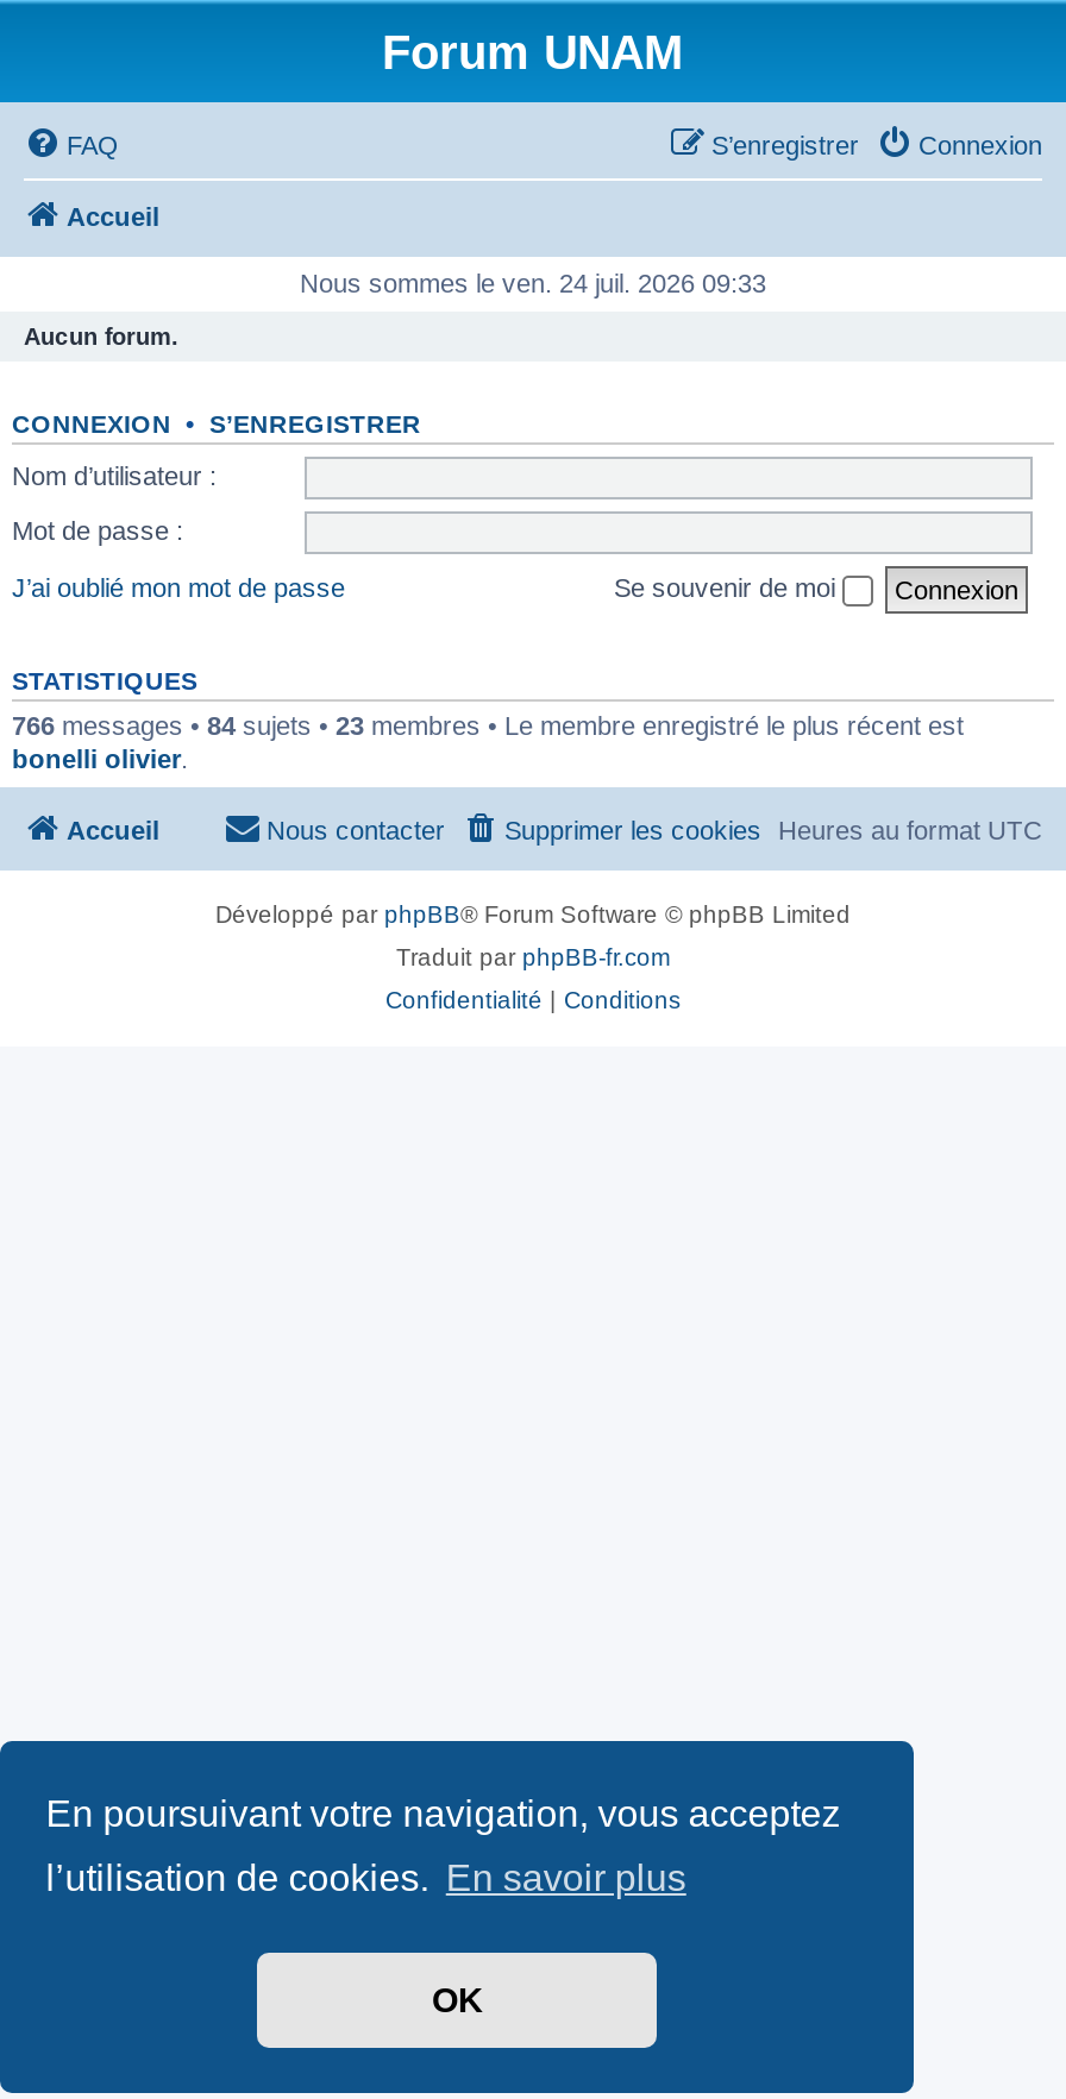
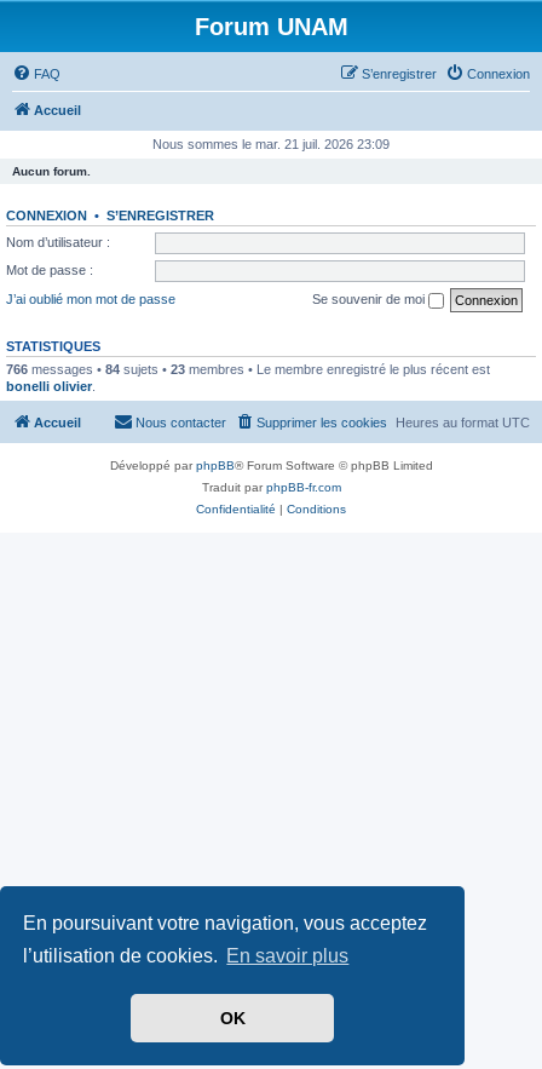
[300,269,766,297] Nous sommes le ven. 24 juil. 2026 09:33 -> [152,137,390,151] Nous sommes le mar. 21 juil. 2026 23:09

